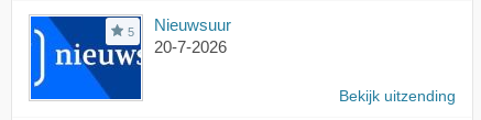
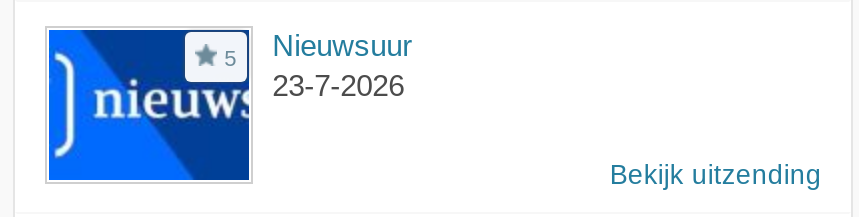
[154,38,226,57] 20-7-2026 -> [272,69,404,103] 23-7-2026

